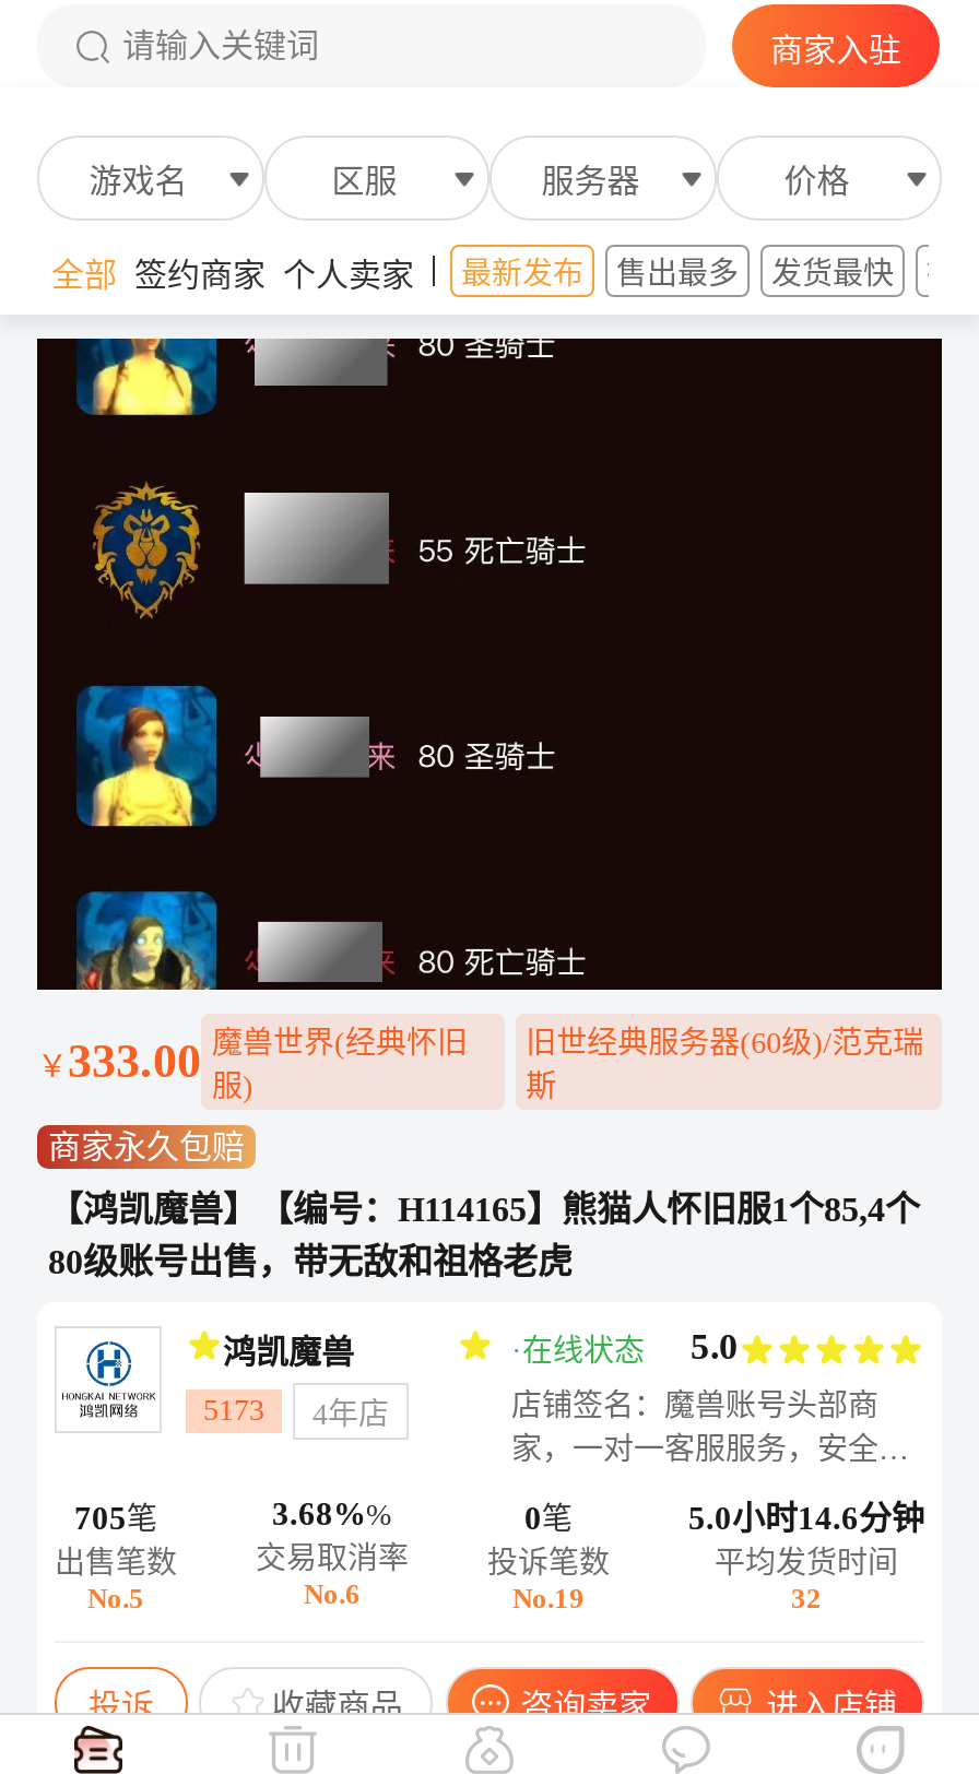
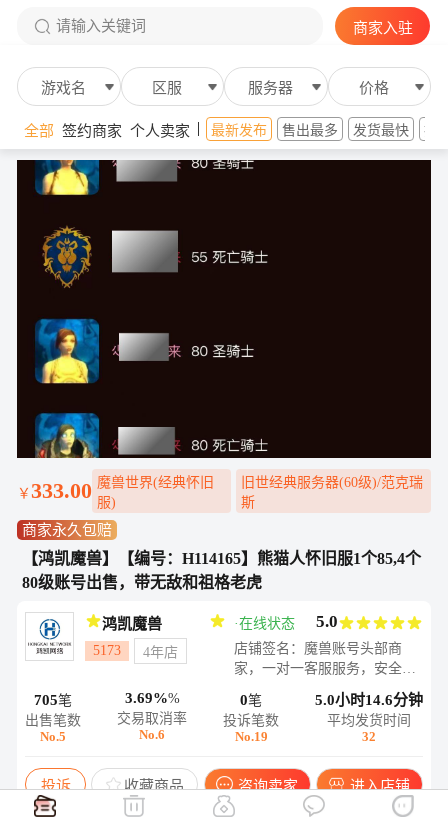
[272,1497,392,1531] 3.68%% -> [124,690,179,706] 3.69%%

